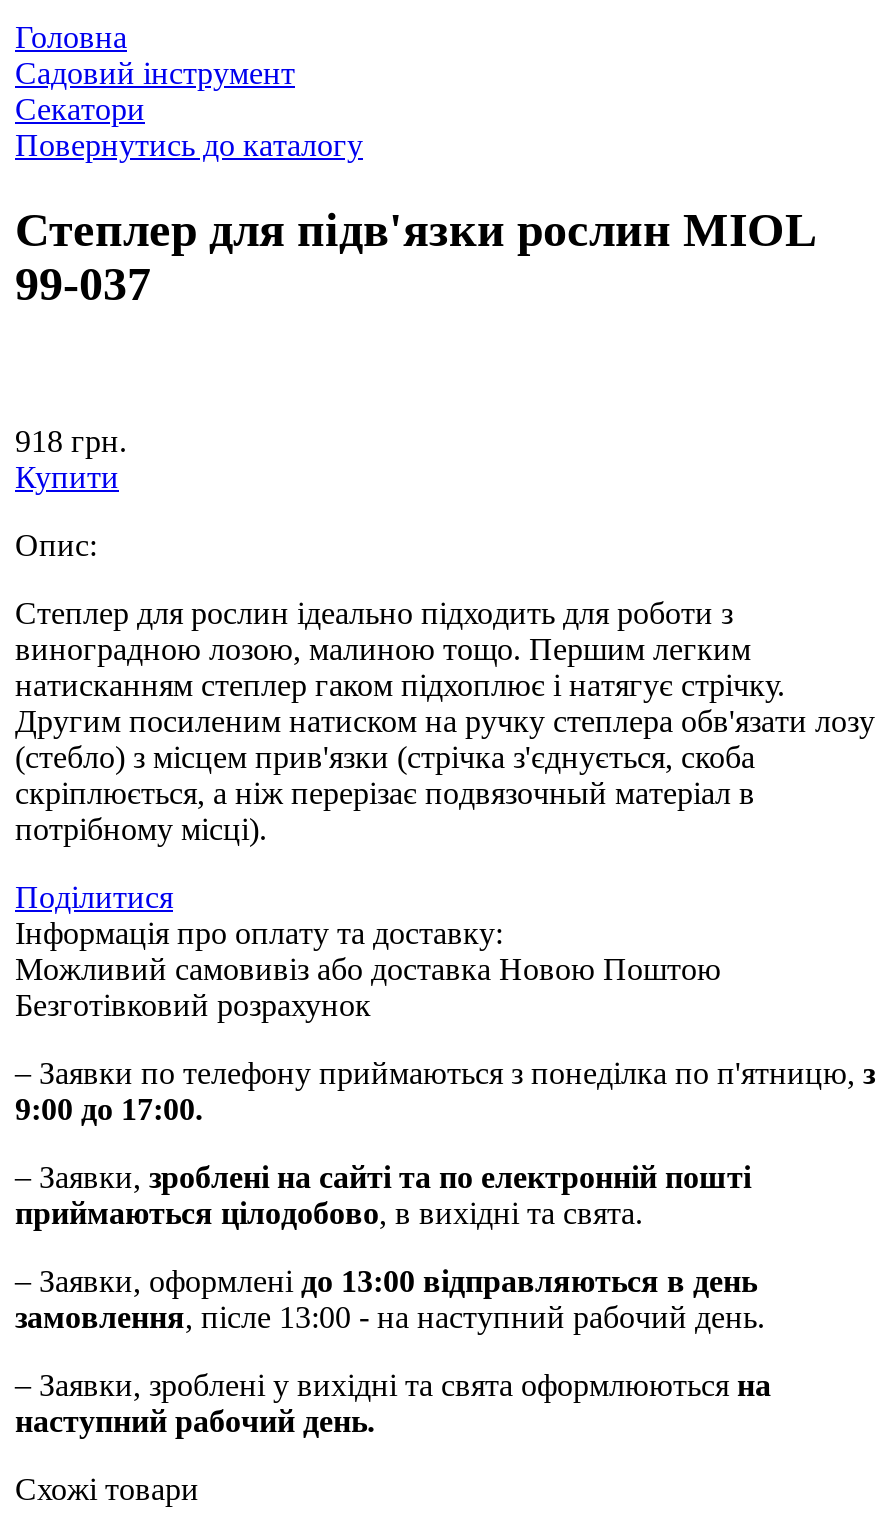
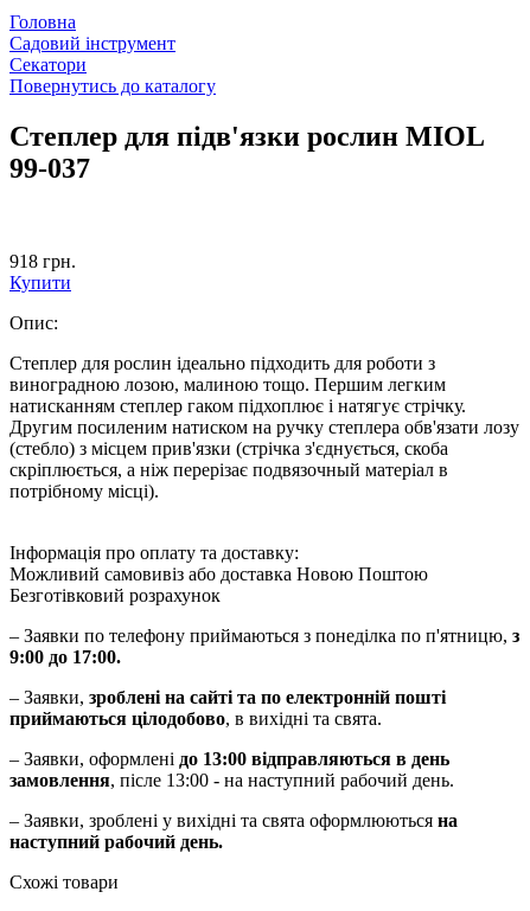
[15,880,173,914] Поділитися -> none

